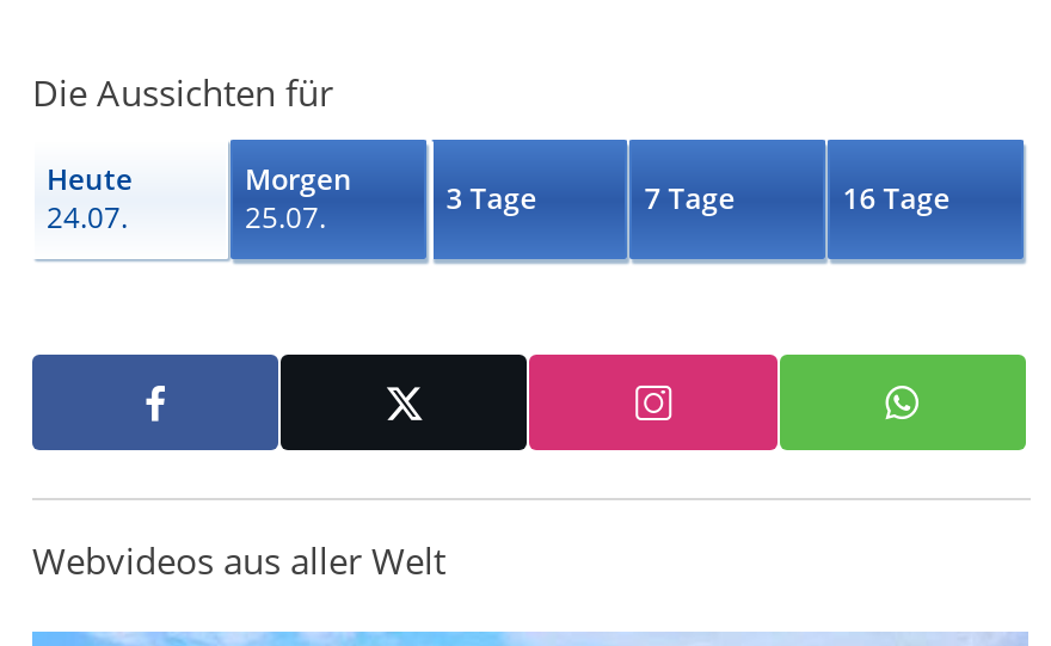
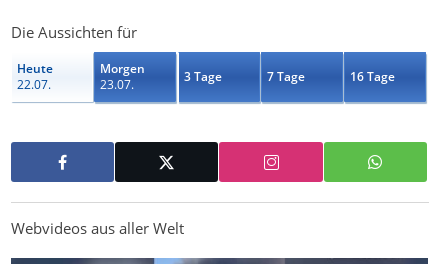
[47,198,128,239] 24.07. -> [17,76,51,93] 22.07.
[245,198,326,239] 25.07. -> [100,76,134,93] 23.07.

